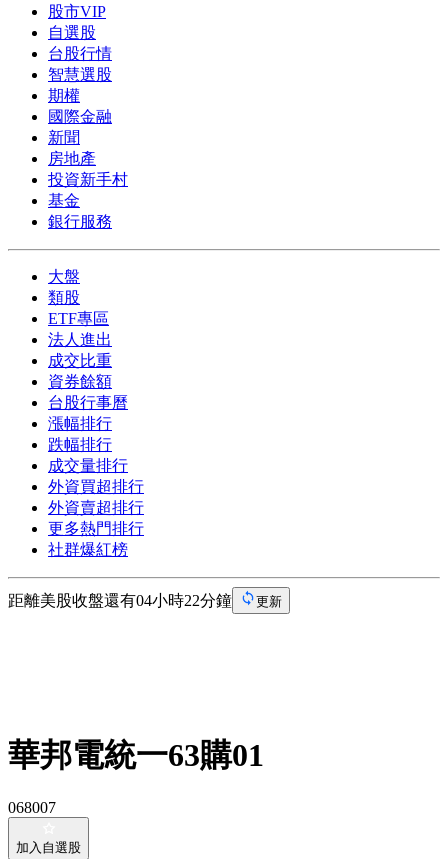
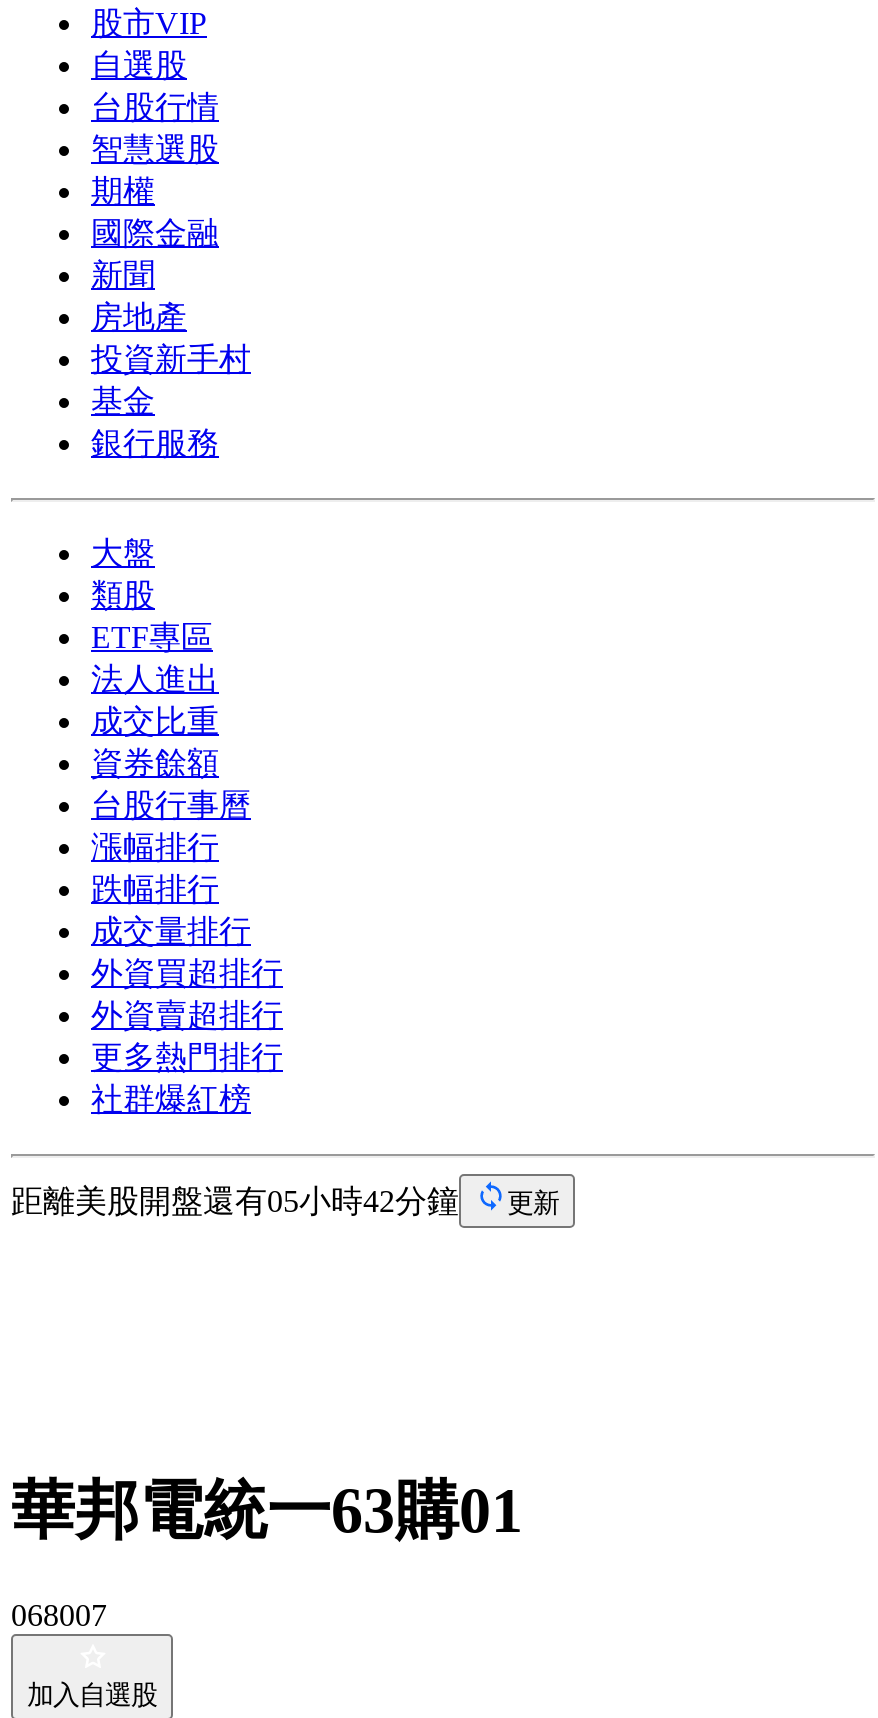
[8,592,232,609] 距離美股收盤還有04小時22分鐘 -> [11,1184,459,1218] 距離美股開盤還有05小時42分鐘

